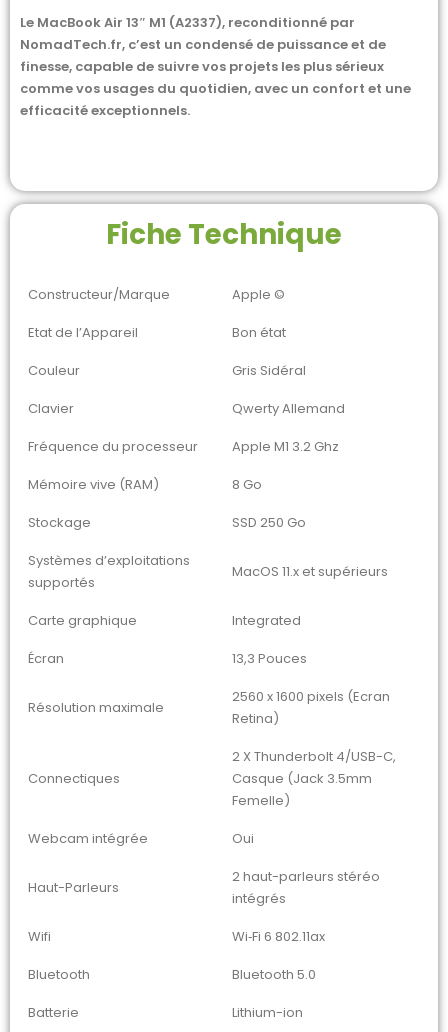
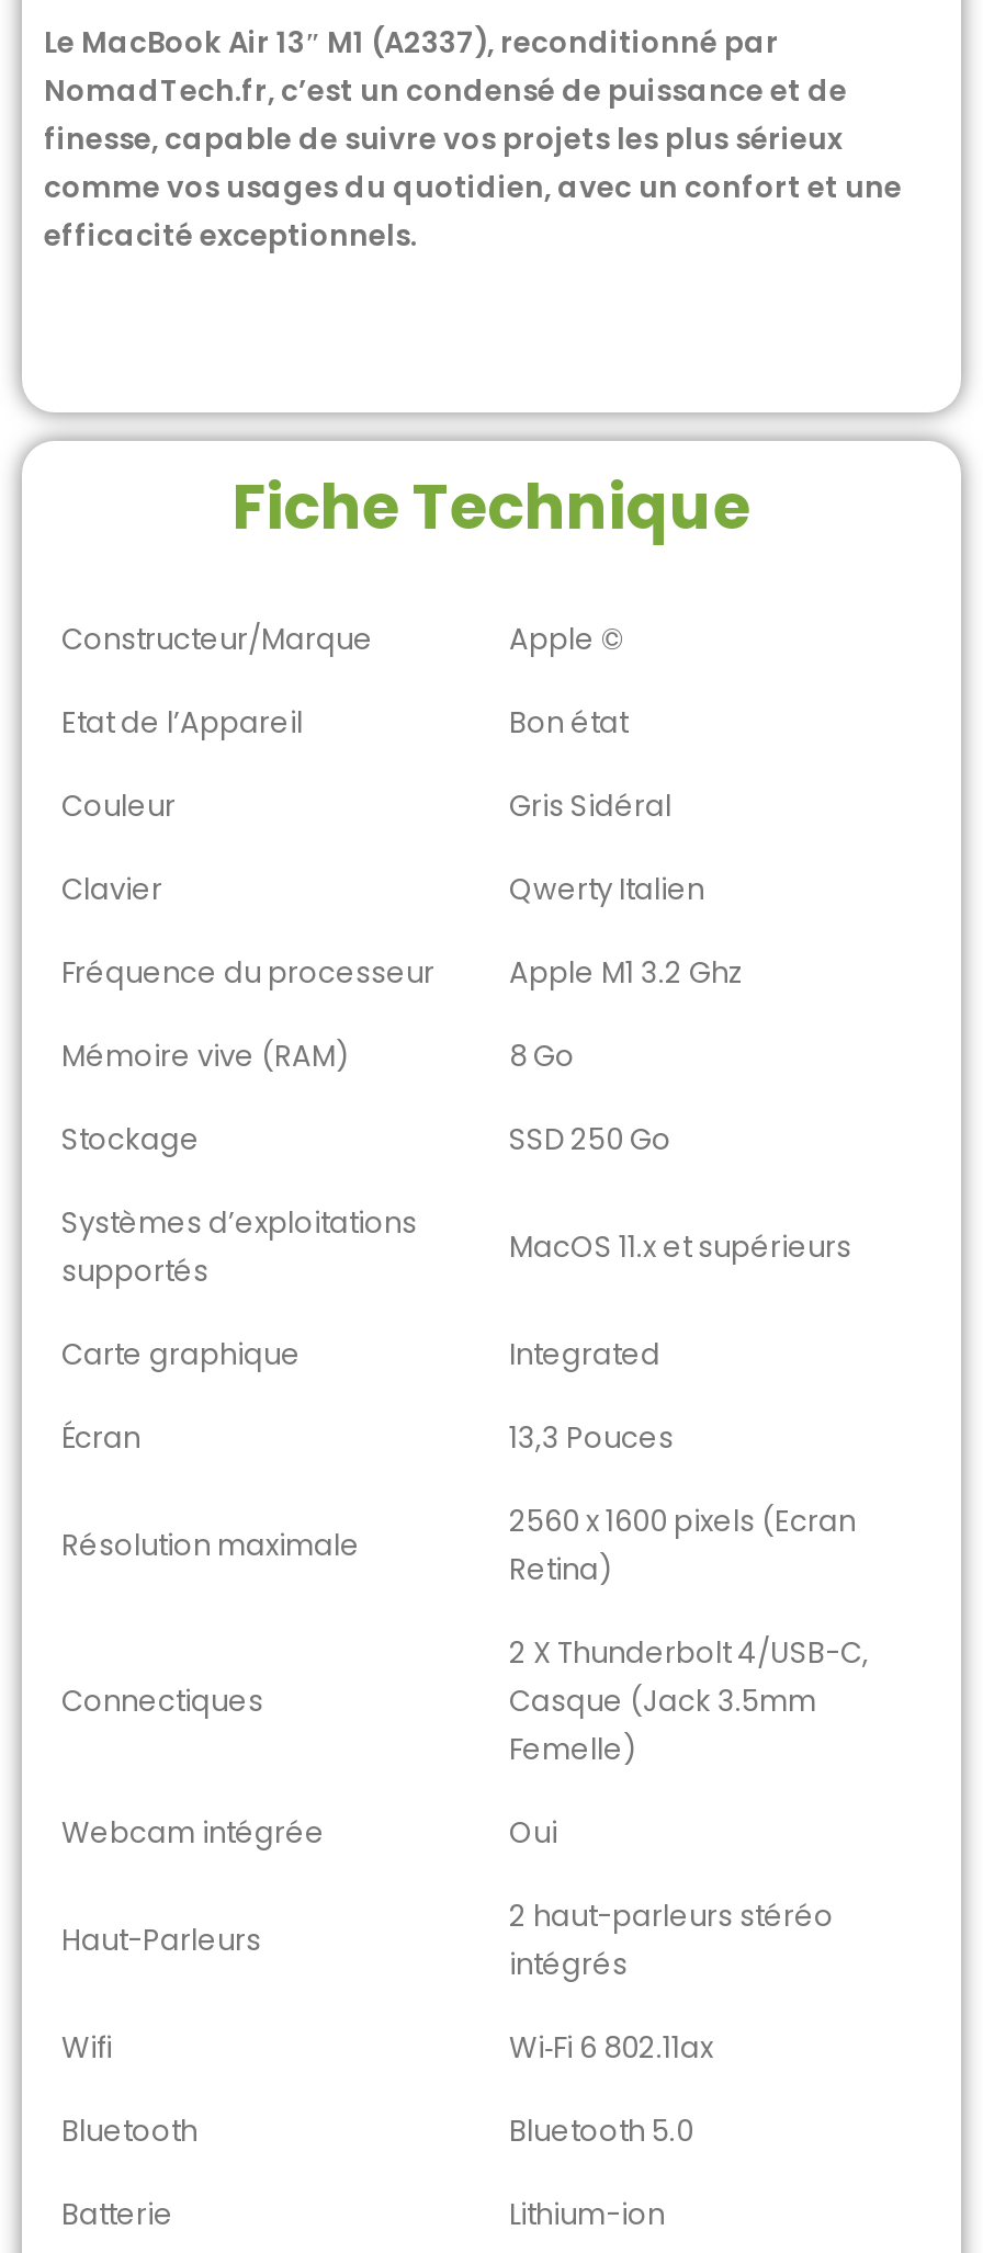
[232,398,345,417] Qwerty Allemand -> [509,868,704,909] Qwerty Italien

